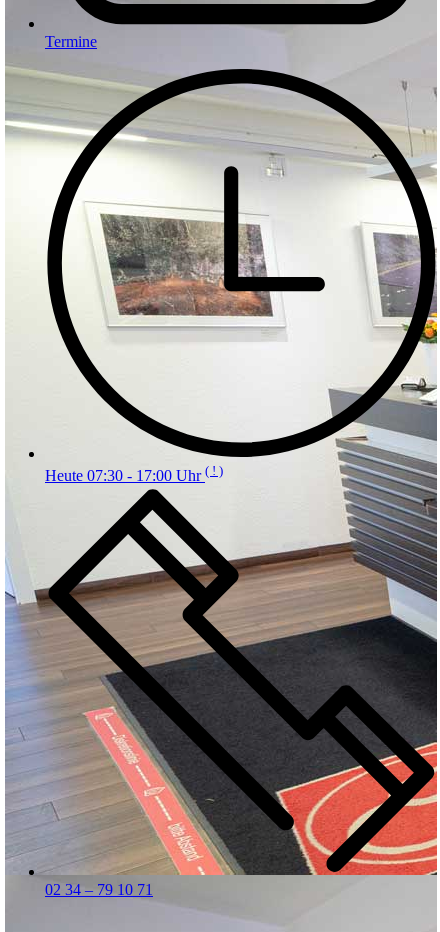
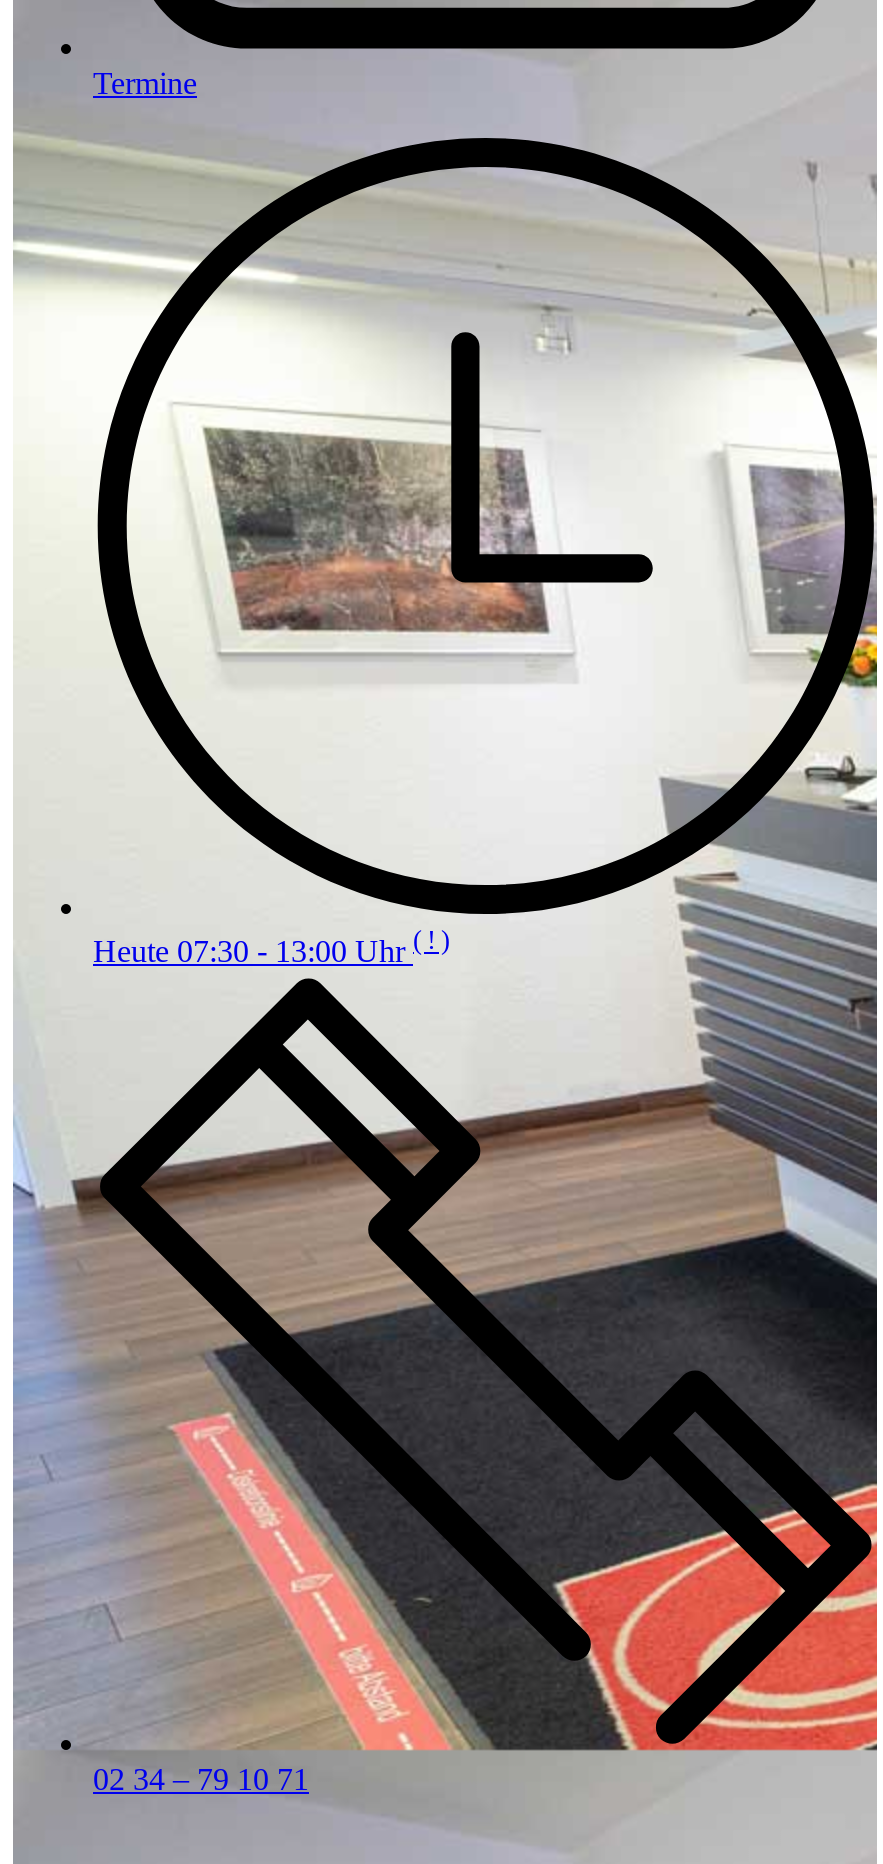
[45,463,223,484] Heute 07:30 - 17:00 Uhr( ! ) -> [93,926,449,969] Heute 07:30 - 13:00 Uhr( ! )

